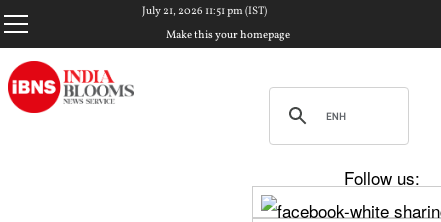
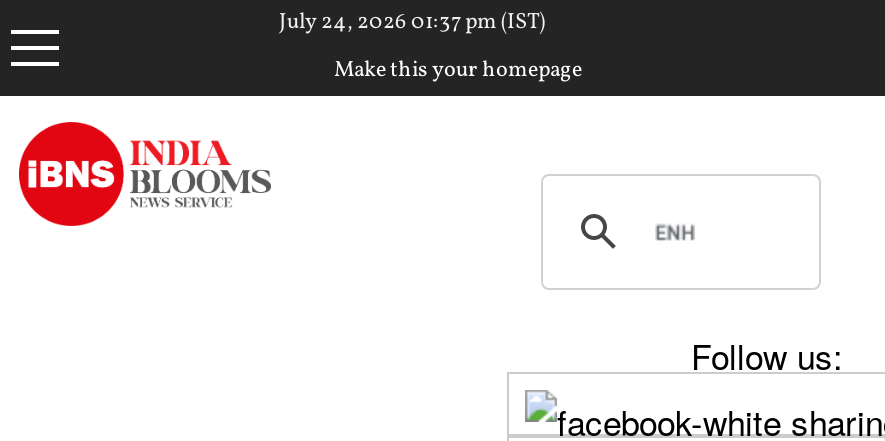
[142,4,267,19] July 21, 2026 11:51 pm (IST) -> [279,8,545,38] July 24, 2026 01:37 pm (IST)

